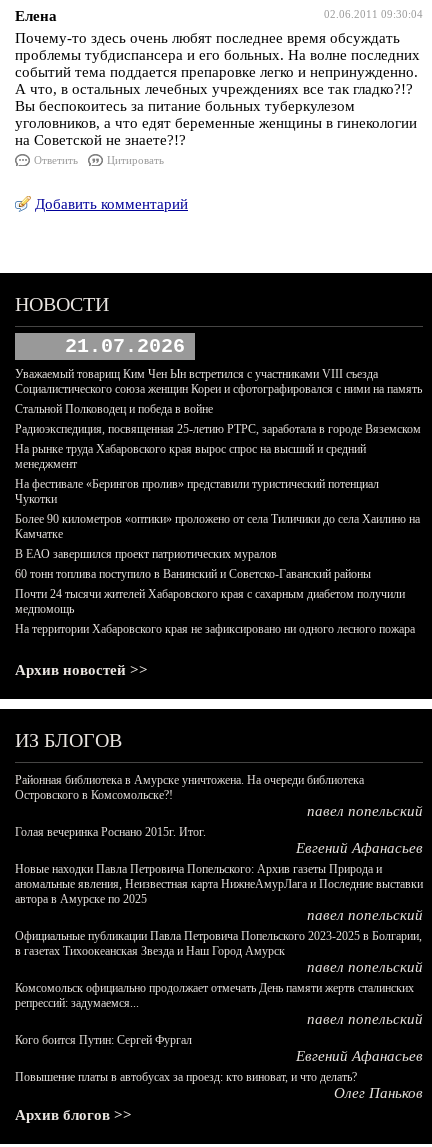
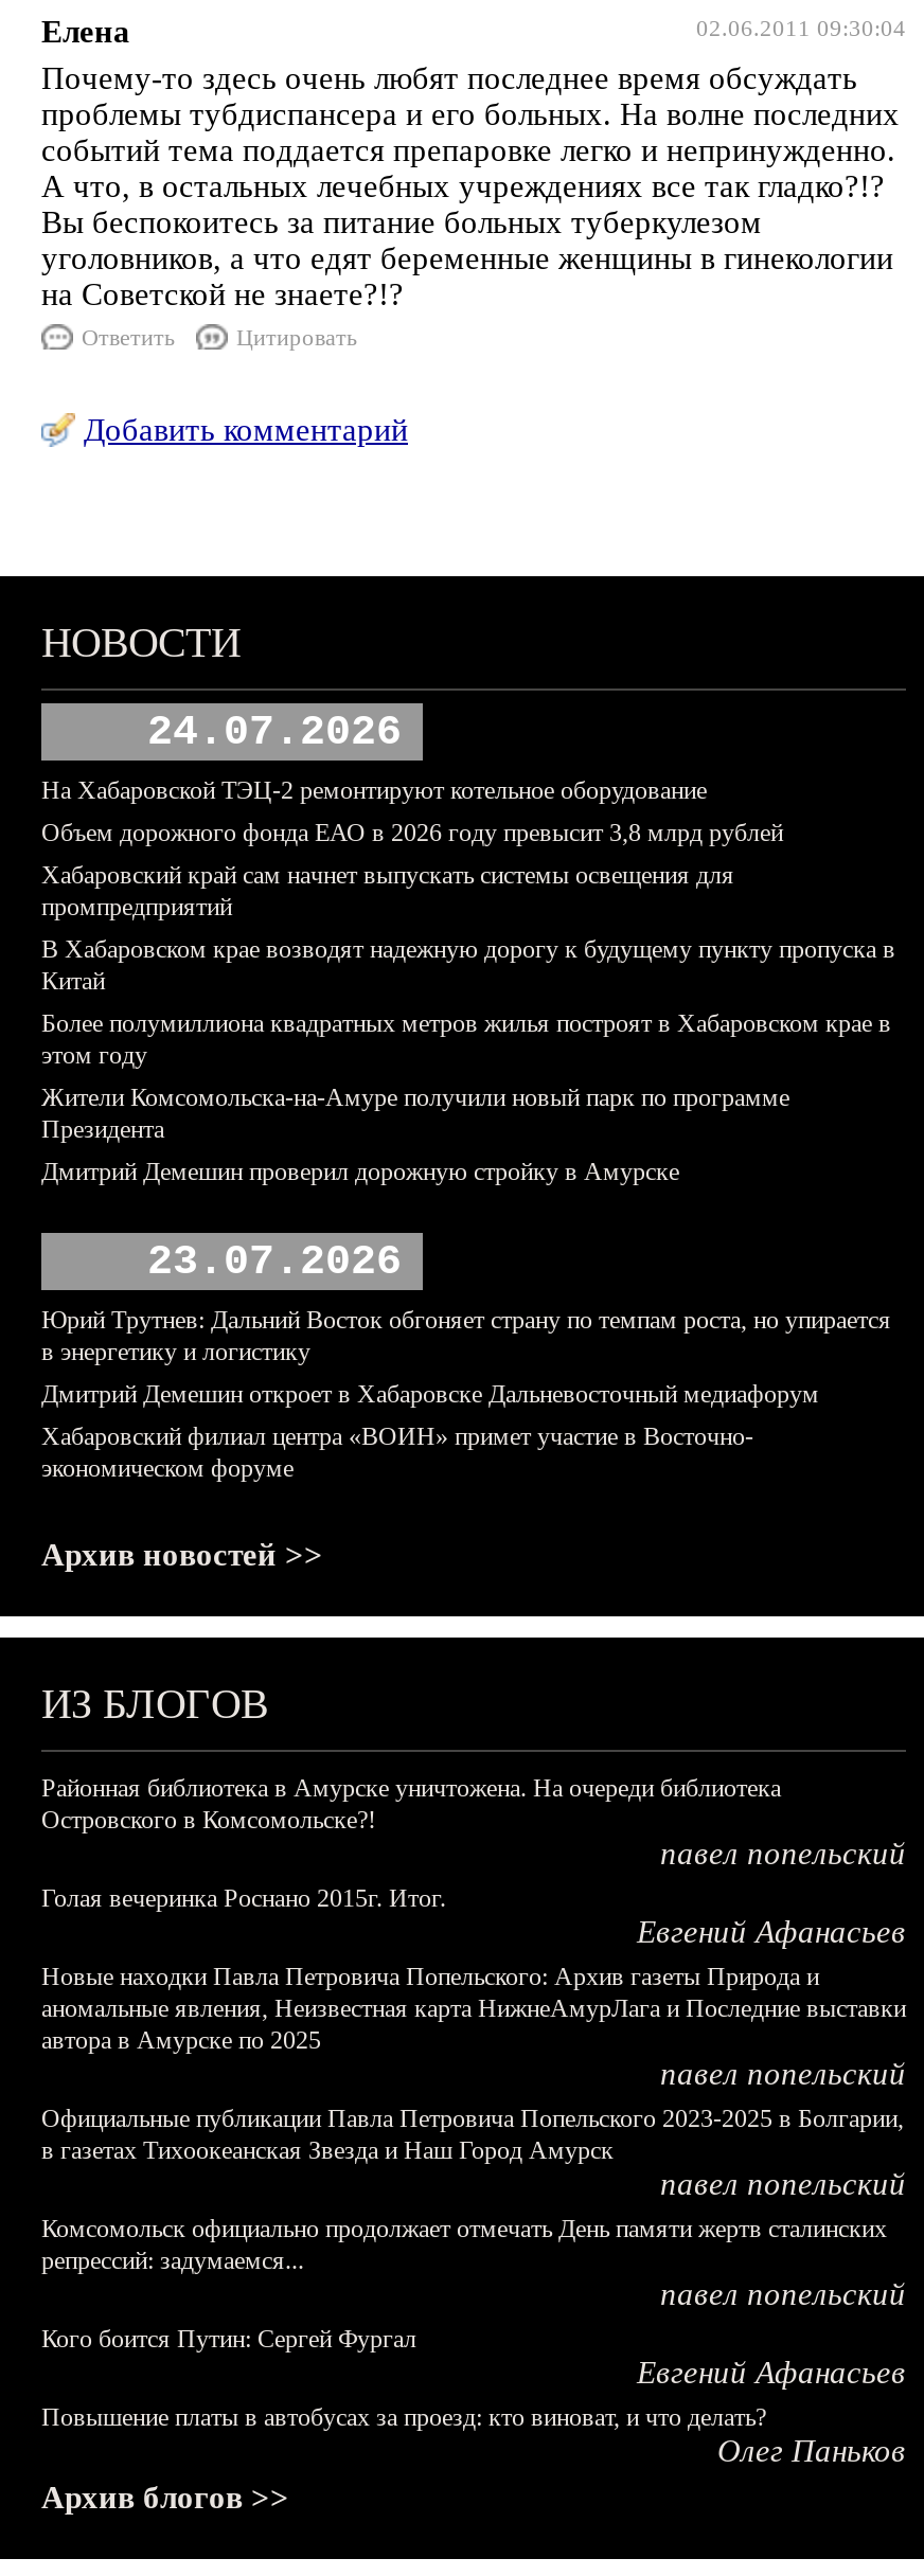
[15,335,422,636] 21.07.2026 | Уважаемый товарищ Ким Чен Ын встретился с участниками VIII съезда | Социалистического союза женщин Кореи и сфотографировался с ними на память | Стальной Полководец и победа в войне | Радиоэкспедиция, посвященная 25-летию РТРС, заработала в городе Вяземском | На рынке труда Хабаровского края вырос спрос на высший и средний | менеджмент | На фестивале «Берингов пролив» представили туристический потенциал | Чукотки | Более 90 километров «оптики» проложено от села Тиличики до села Хаилино на | Камчатке | В ЕАО завершился проект патриотических муралов | 60 тонн топлива поступило в Ванинский и Советско-Гаванский районы | Почти 24 тысячи жителей Хабаровского края с сахарным диабетом получили | медпомощь | На территории Хабаровского края не зафиксировано ни одного лесного пожара -> [41,708,895,1483] 24.07.2026 | На Хабаровской ТЭЦ-2 ремонтируют котельное оборудование | Объем дорожного фонда ЕАО в 2026 году превысит 3,8 млрд рублей | Хабаровский край сам начнет выпускать системы освещения для | промпредприятий | В Хабаровском крае возводят надежную дорогу к будущему пункту пропуска в | Китай | Более полумиллиона квадратных метров жилья построят в Хабаровском крае в | этом году | Жители Комсомольска-на-Амуре получили новый парк по программе | Президента | Дмитрий Демешин проверил дорожную стройку в Амурске | 23.07.2026 | Юрий Трутнев: Дальний Восток обгоняет страну по темпам роста, но упирается | в энергетику и логистику | Дмитрий Демешин откроет в Хабаровске Дальневосточный медиафорум | Хабаровский филиал центра «ВОИН» примет участие в Восточно- | экономическом форуме

